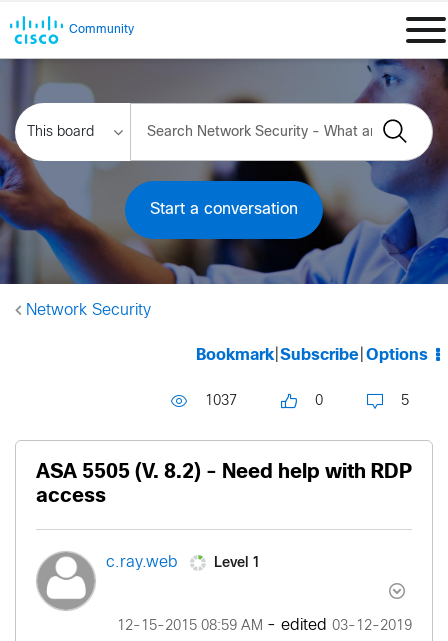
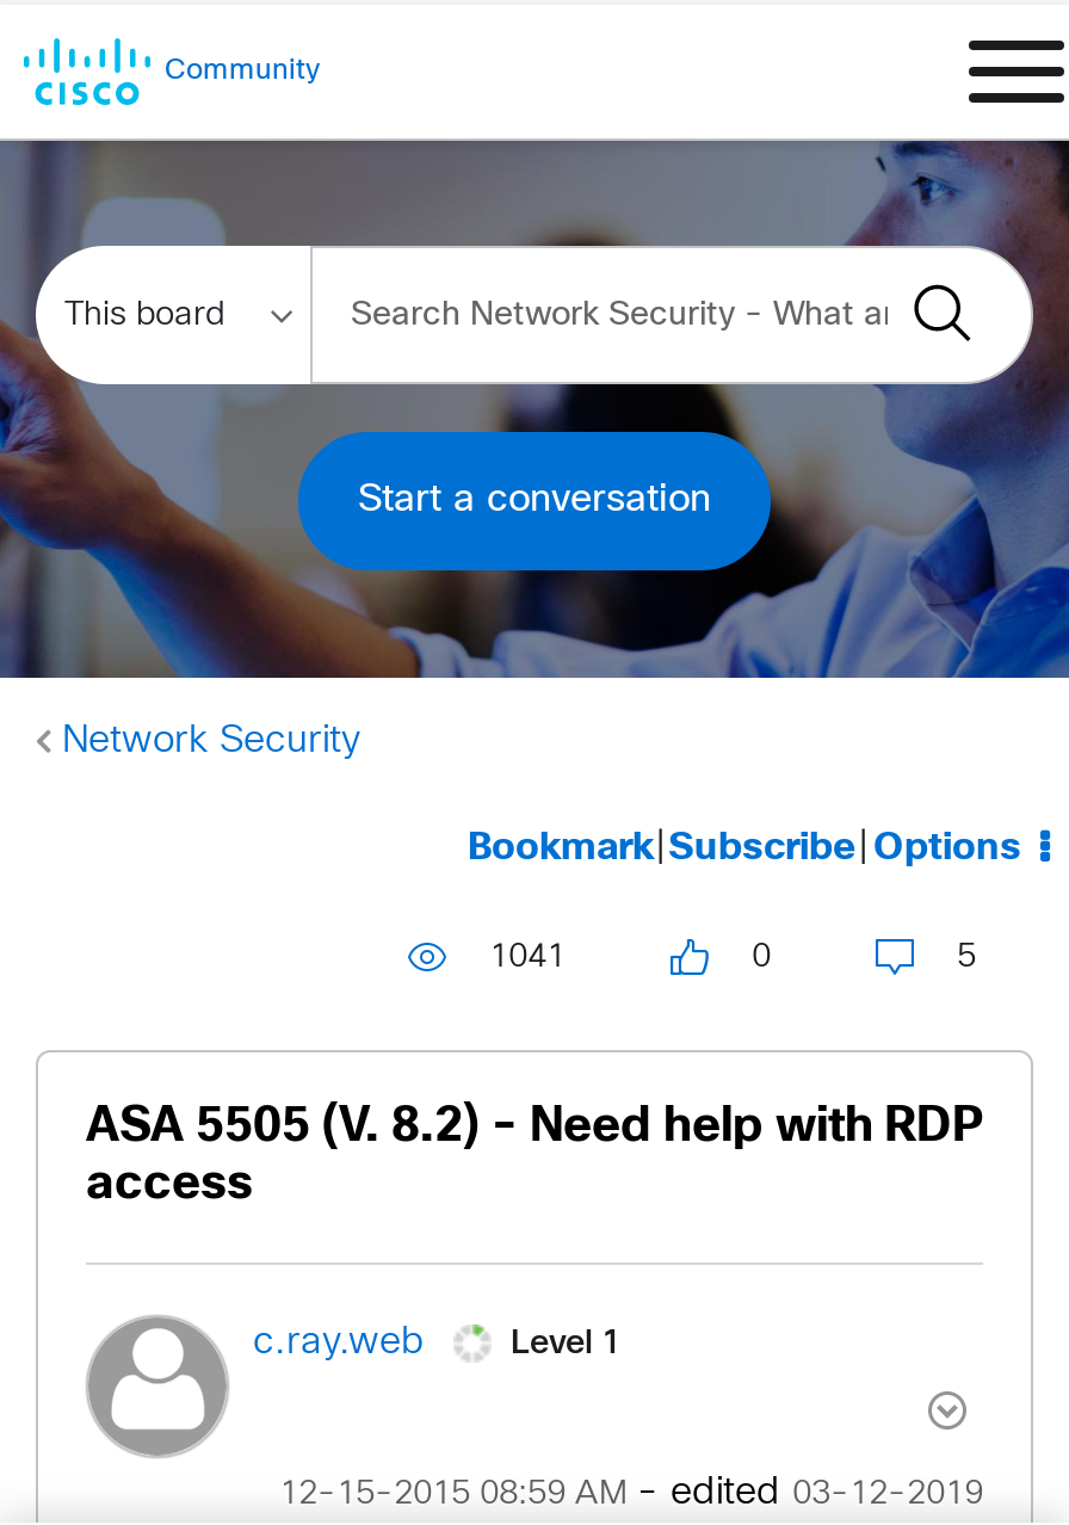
[205,395,237,408] 1037 -> [489,943,566,974] 1041

